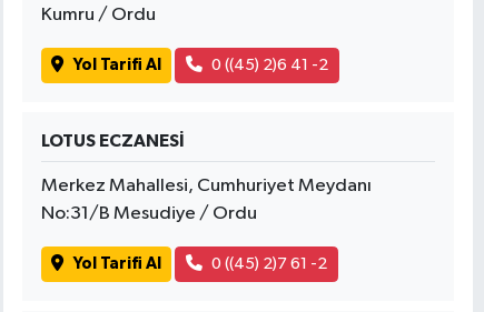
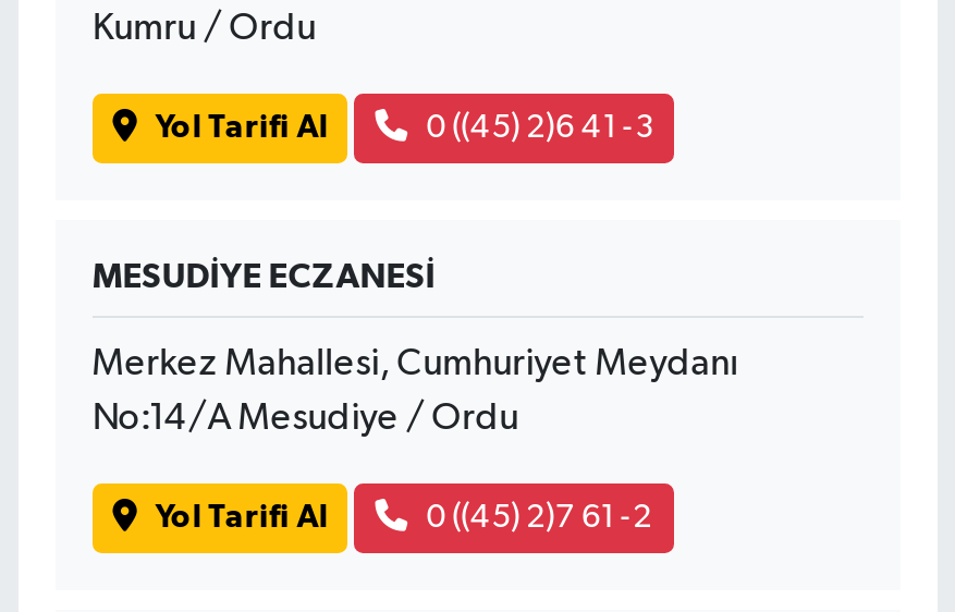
[212,57,328,73] 0 ((45) 2)6 41 -2 -> [426,111,653,144] 0 ((45) 2)6 41 -3
[41,132,184,150] LOTUS ECZANESİ -> [92,259,436,293] MESUDİYE ECZANESİ
[41,204,257,223] No:31/B Mesudiye / Ordu -> [92,400,519,437] No:14/A Mesudiye / Ordu

